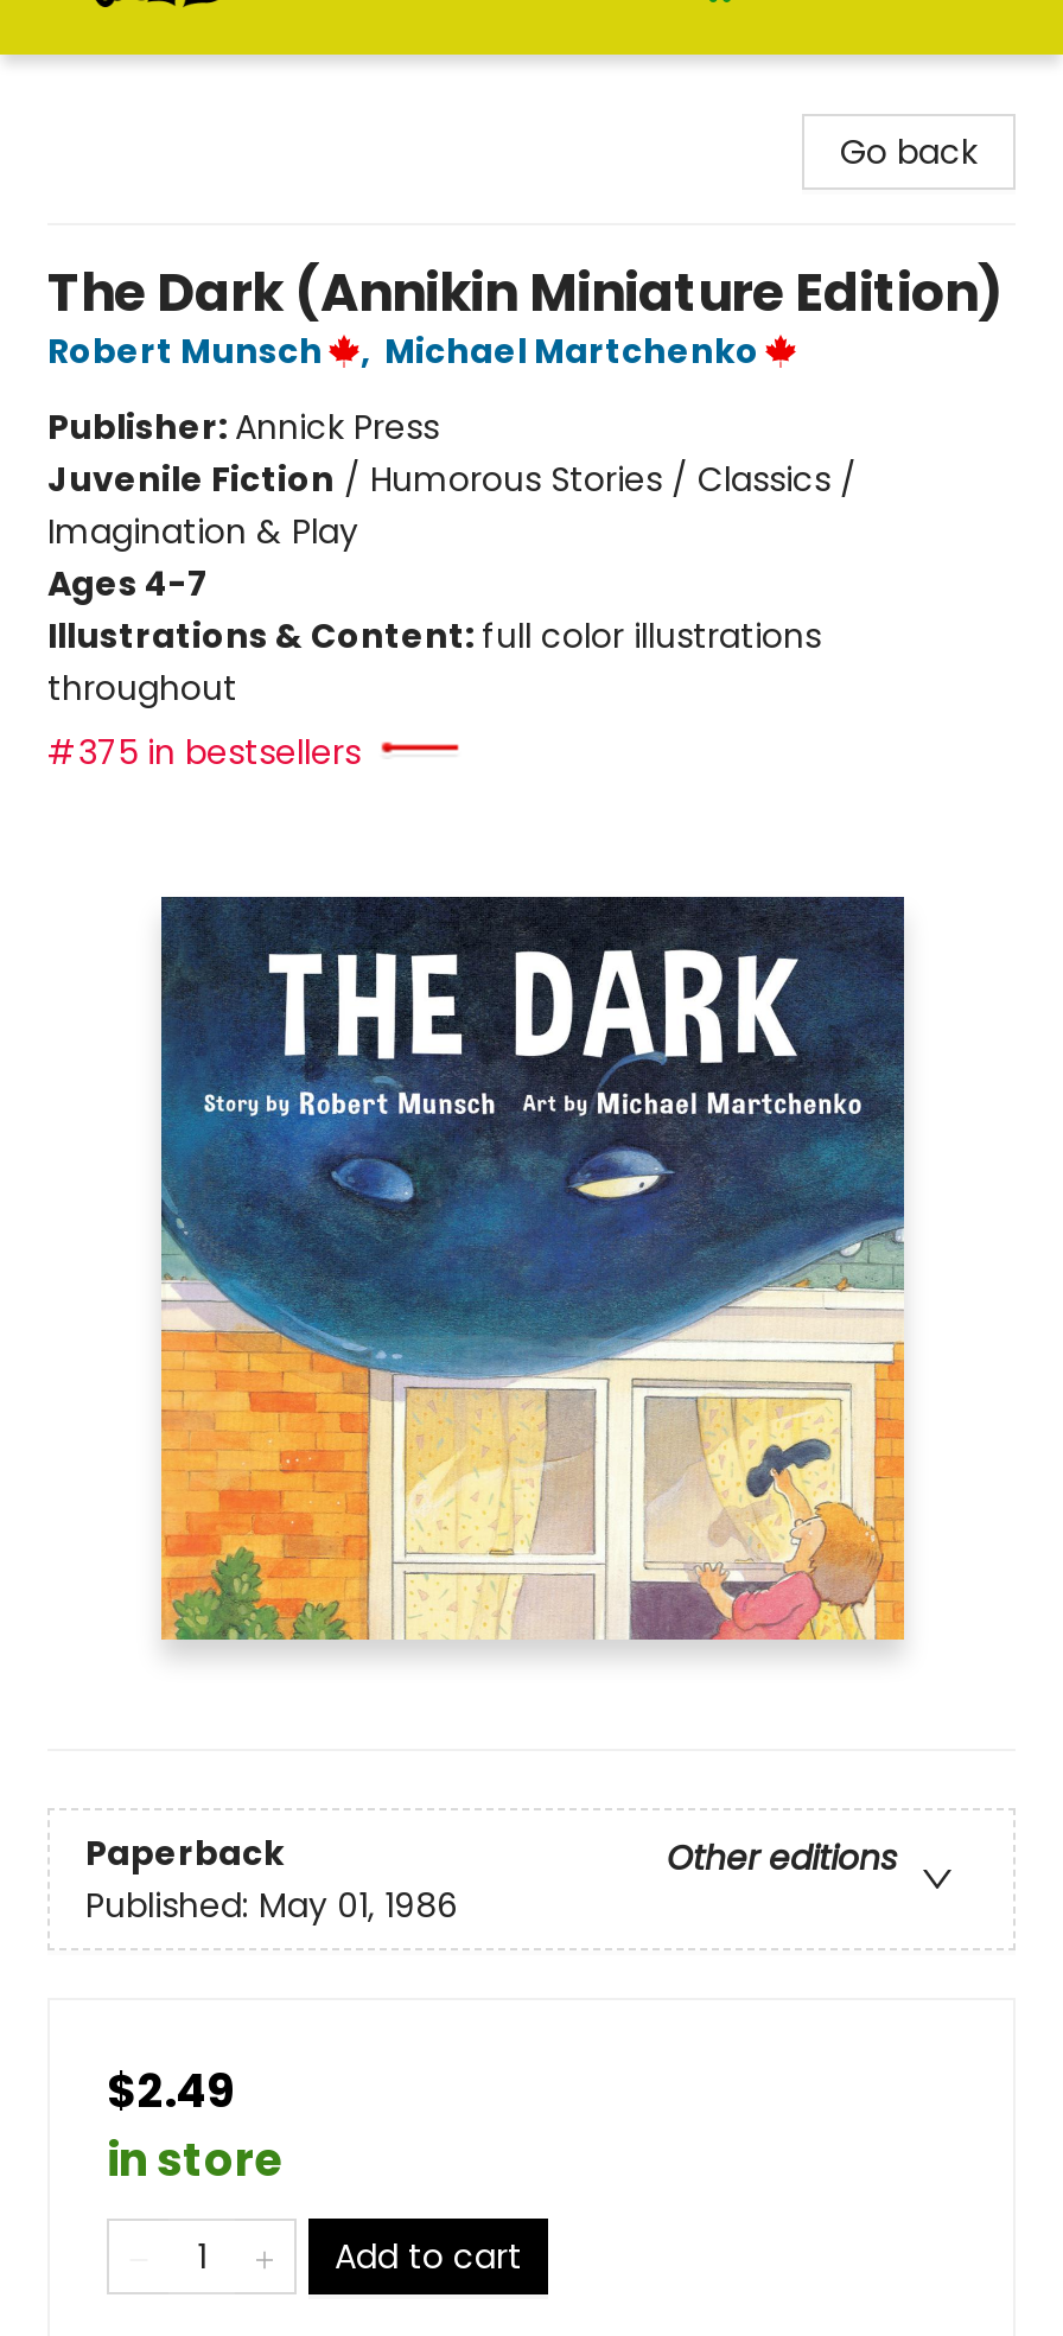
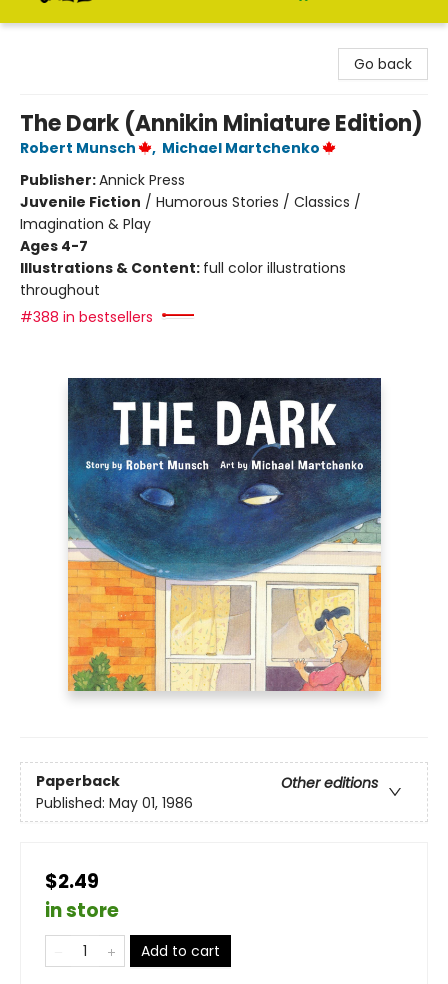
[47,728,361,776] #375 in bestsellers -> [20,307,153,327] #388 in bestsellers

